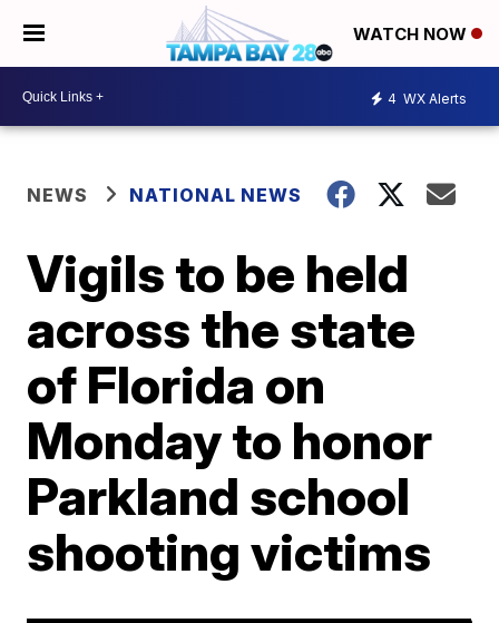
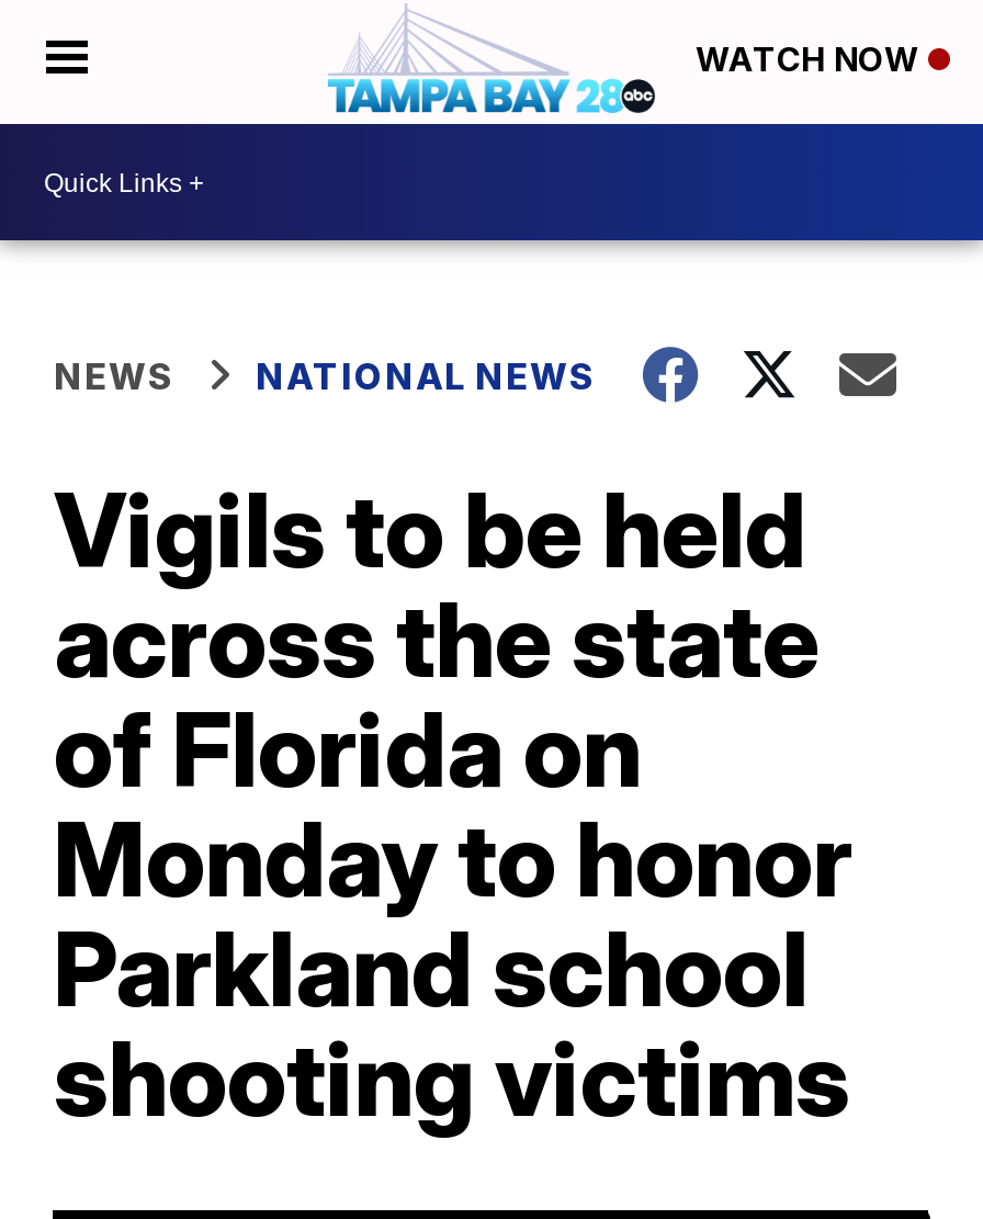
[388,90,467,106] 4 WX Alerts -> none

